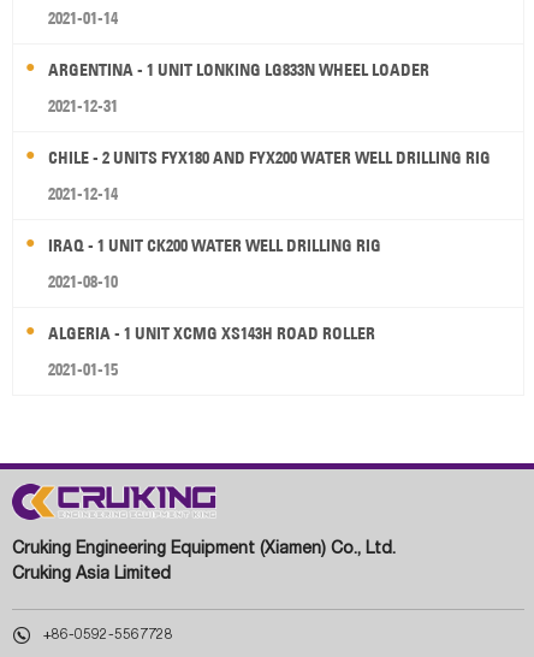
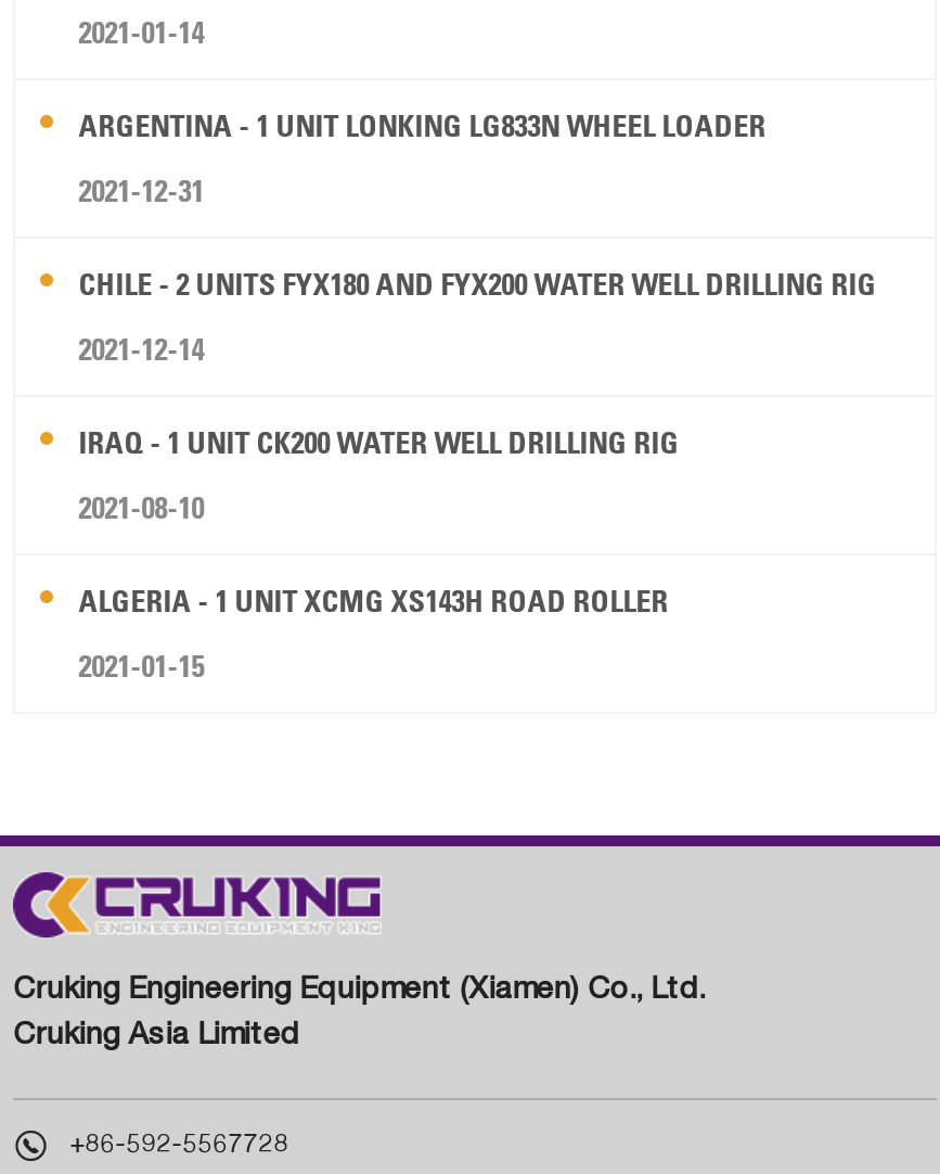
[44,628,173,642] +86-0592-5567728 -> [70,1133,289,1159] +86-592-5567728

